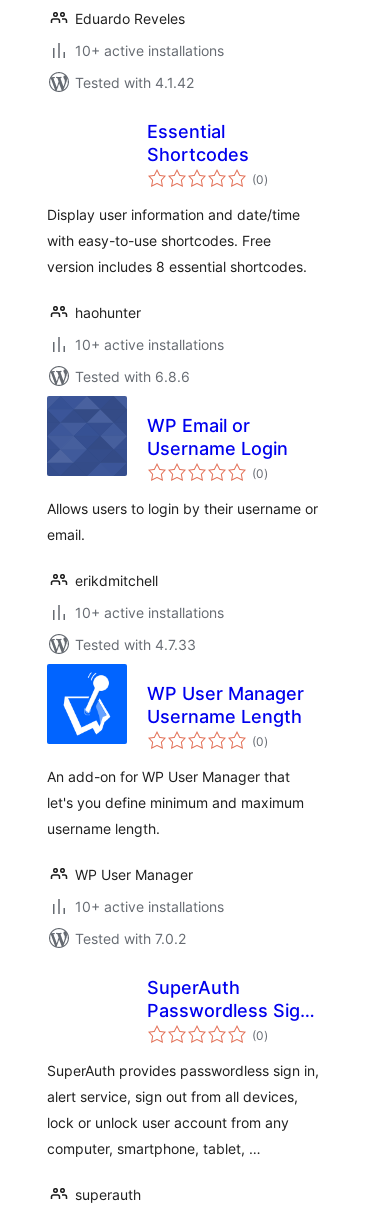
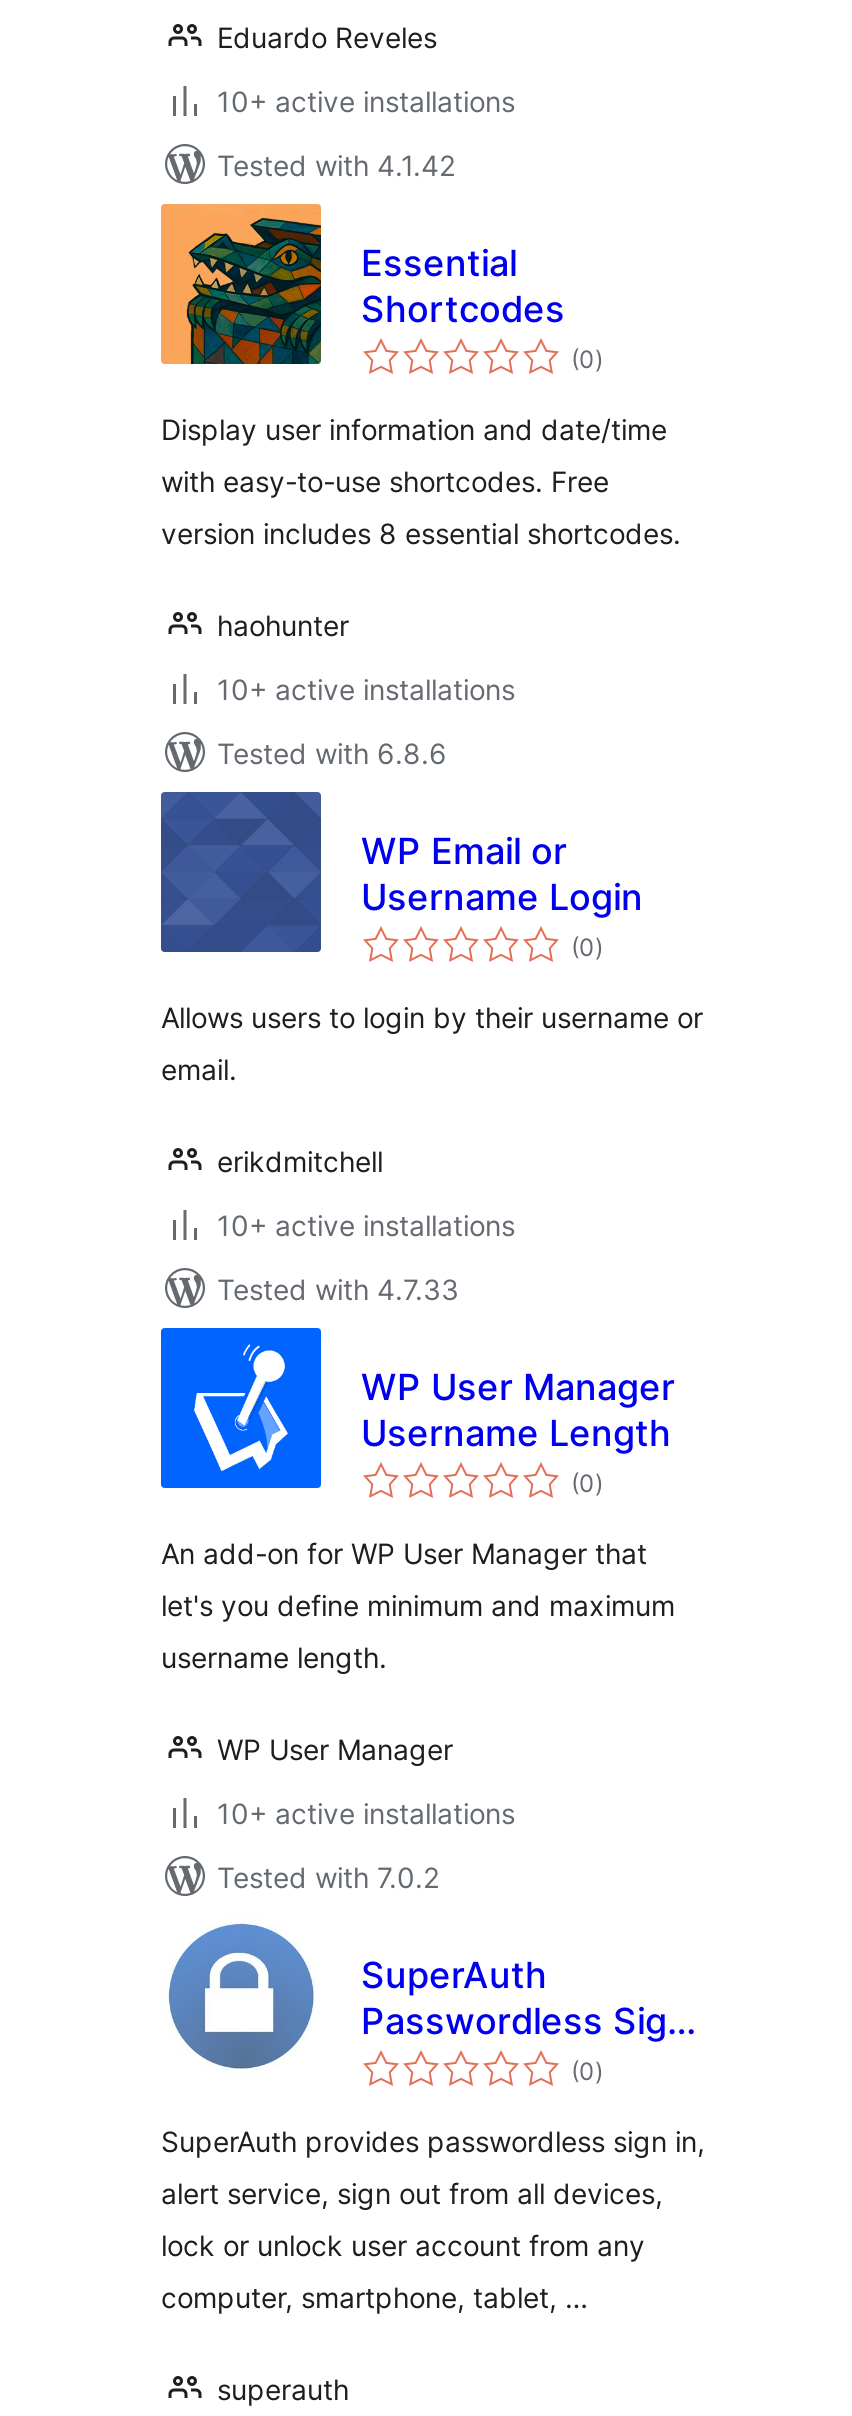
none -> [159,202,323,366] [image]
none -> [167,1922,315,2070] [image]

